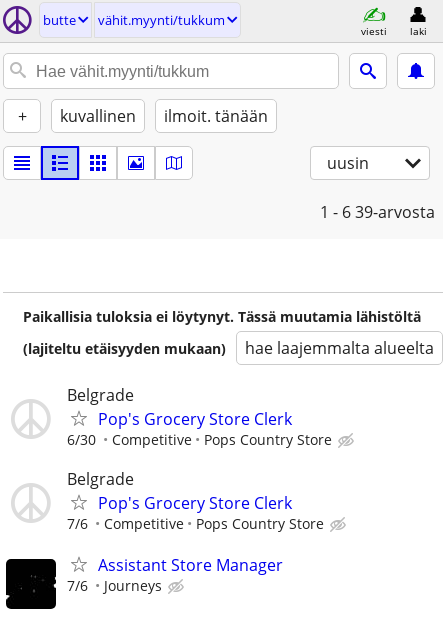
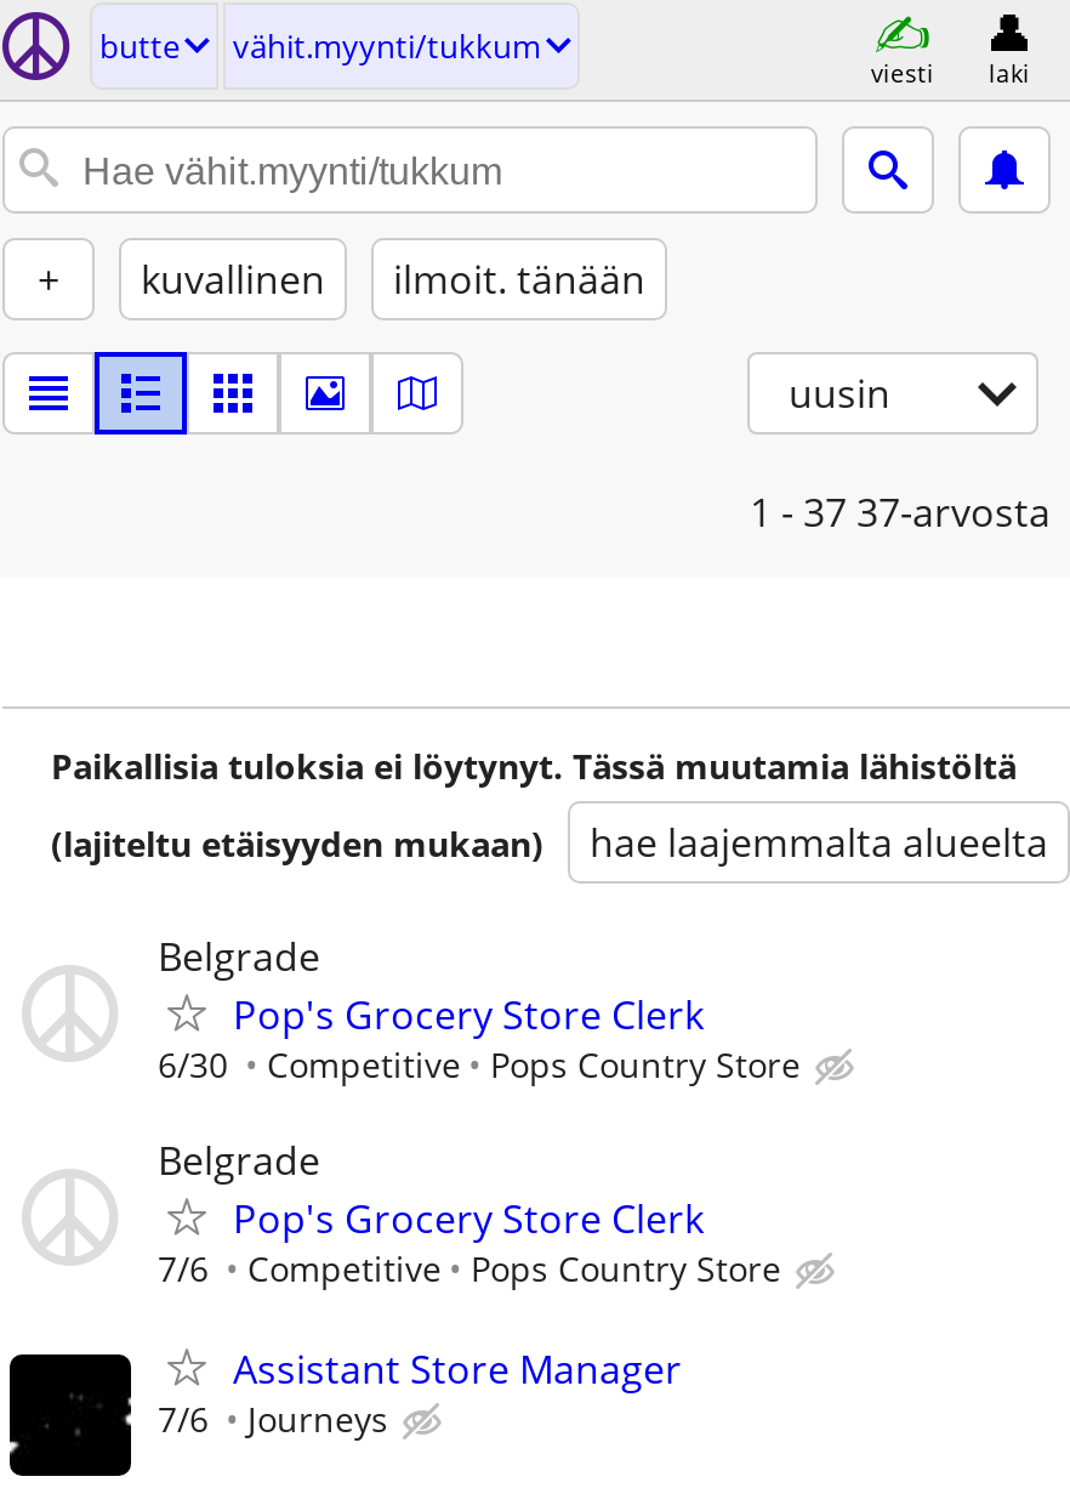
[320,201,435,223] 1 - 6 39-arvosta -> [750,485,1051,539] 1 - 37 37-arvosta

